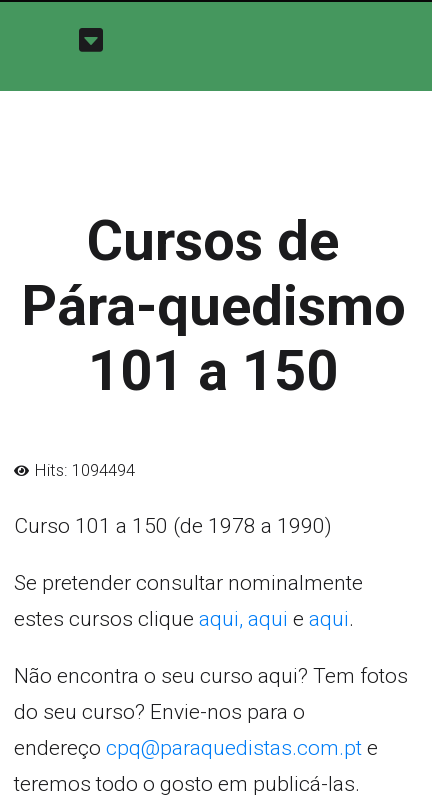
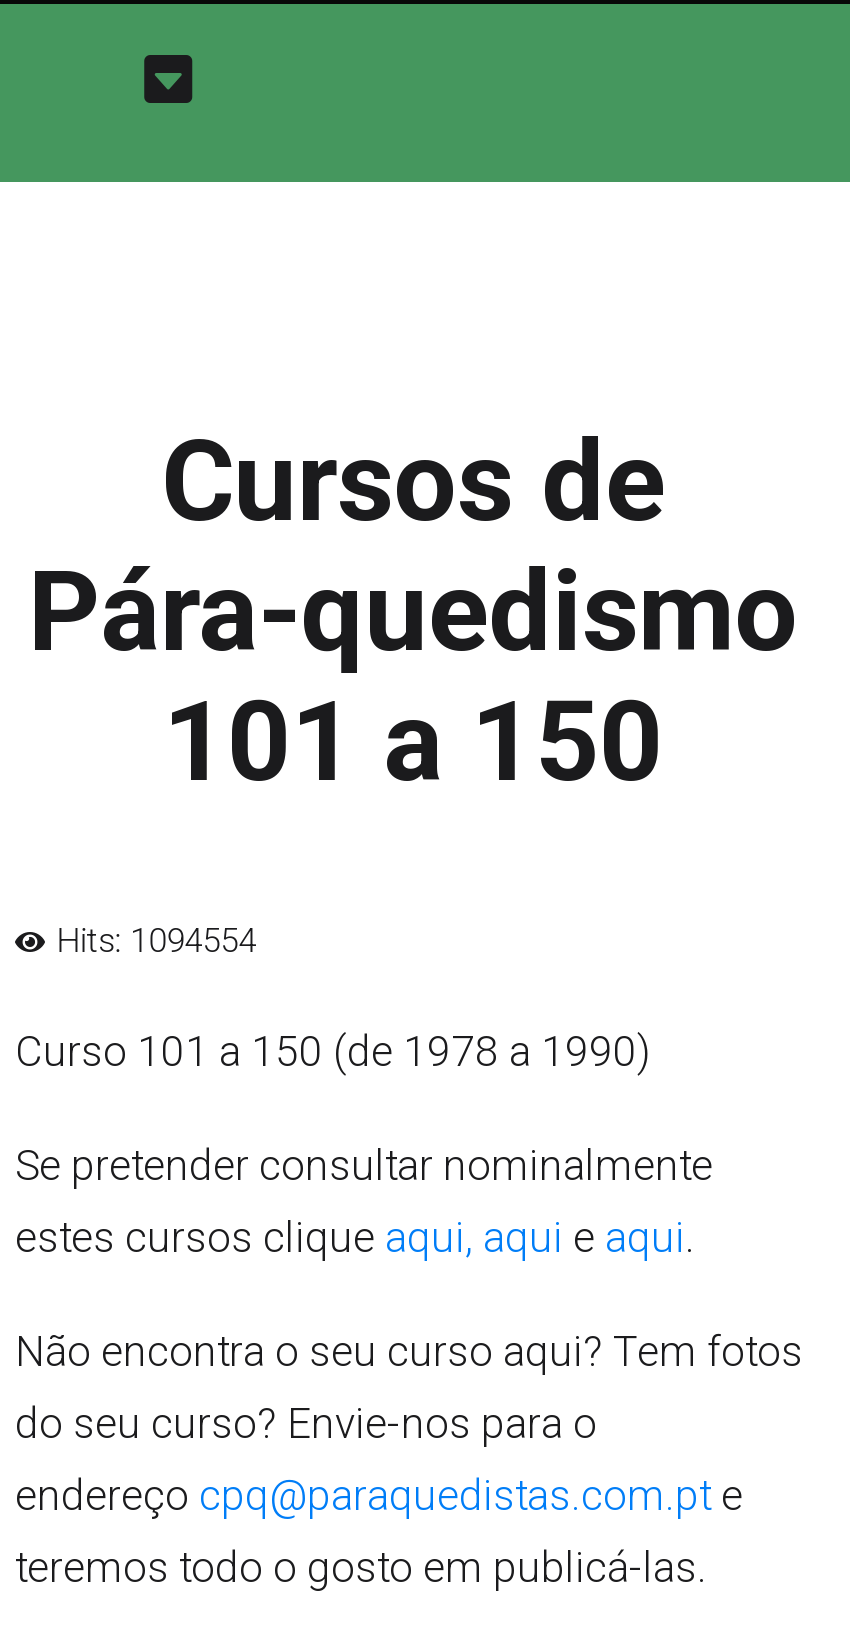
[35,460,135,480] Hits: 1094494 -> [56,920,256,960] Hits: 1094554

